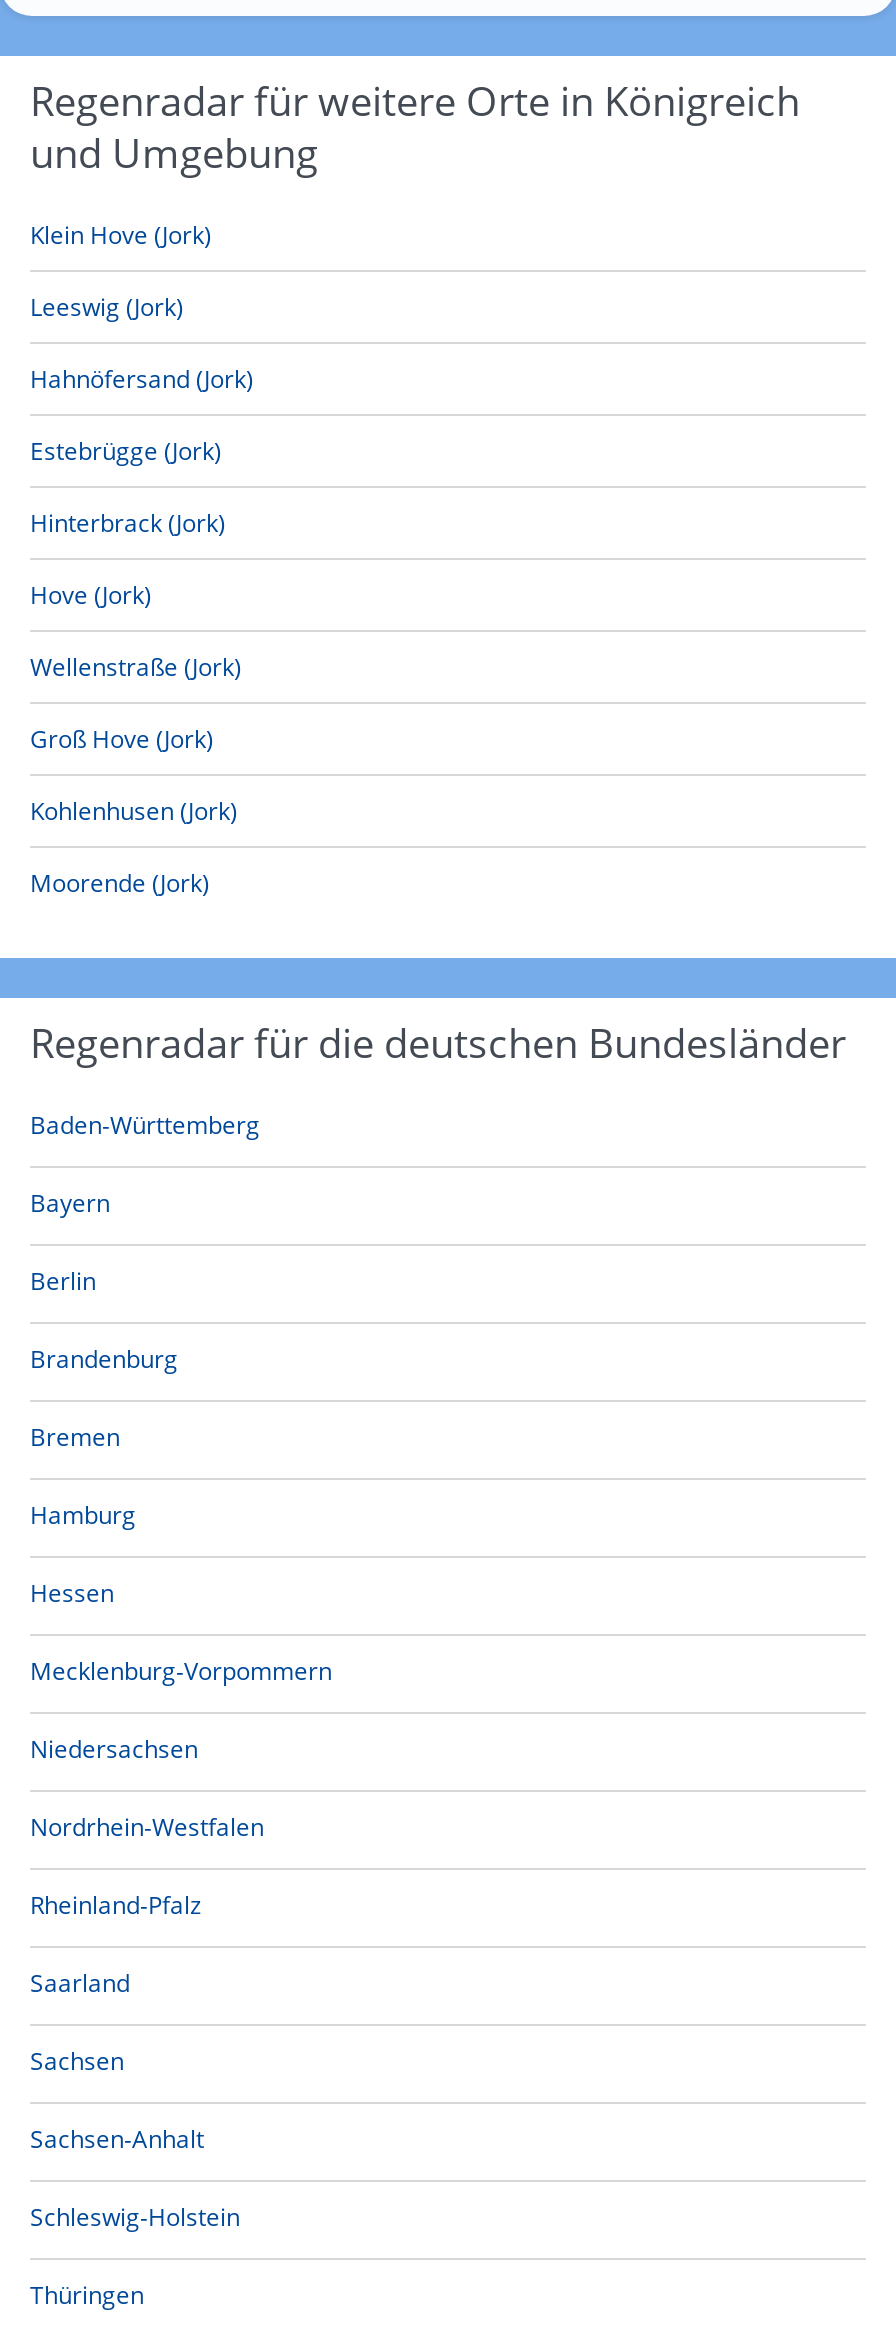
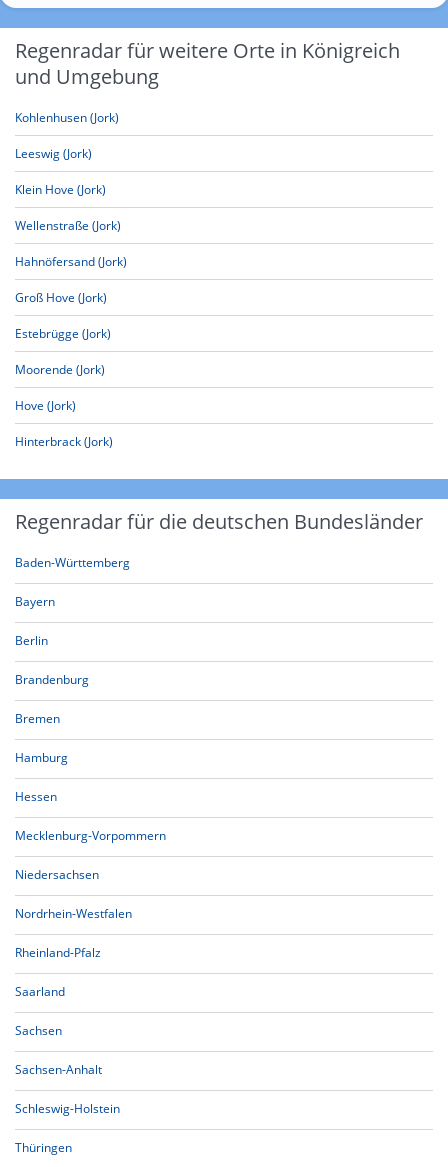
moved [30,218,254,756] -> [15,145,127,342]: Leeswig (Jork) | Klein Hove (Jork) | Wellenstraße (Jork) | Hahnöfersand (Jork) | Groß Hove (Jork) | Estebrügge (Jork)
moved [30,506,226,612] -> [15,397,113,450]: Hove (Jork) | Hinterbrack (Jork)
moved [30,794,238,828] -> [15,109,119,126]: Kohlenhusen (Jork)
moved [30,866,210,900] -> [15,361,105,378]: Moorende (Jork)

